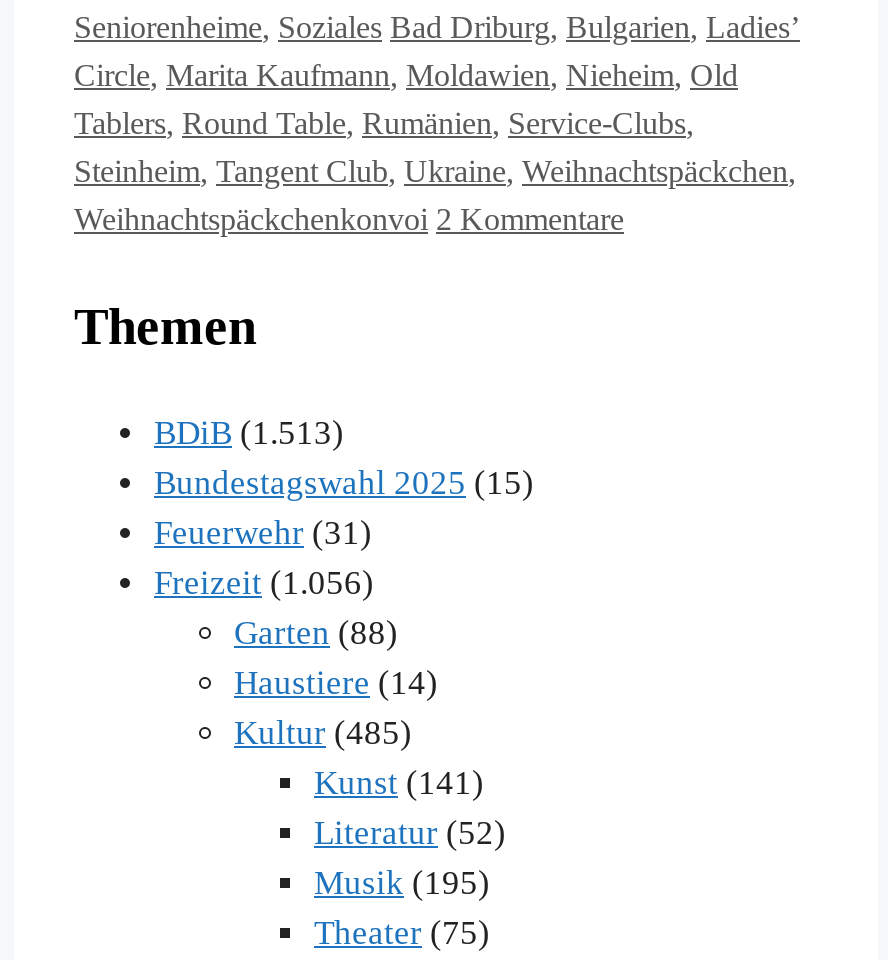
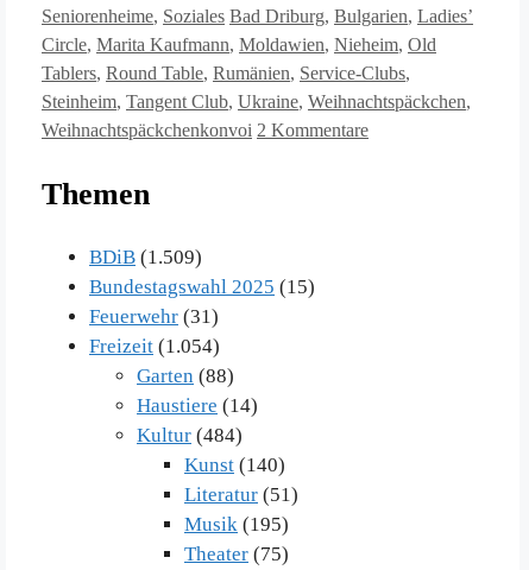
[154,415,344,453] BDiB (1.513) -> [89,246,202,269] BDiB (1.509)
[154,565,374,603] Freizeit (1.056) -> [89,335,220,358] Freizeit (1.054)
[234,715,412,753] Kultur (485) -> [137,424,243,447] Kultur (484)
[314,765,484,803] Kunst (141) -> [184,454,285,477] Kunst (140)
[314,815,506,853] Literatur (52) -> [184,484,298,506] Literatur (51)

